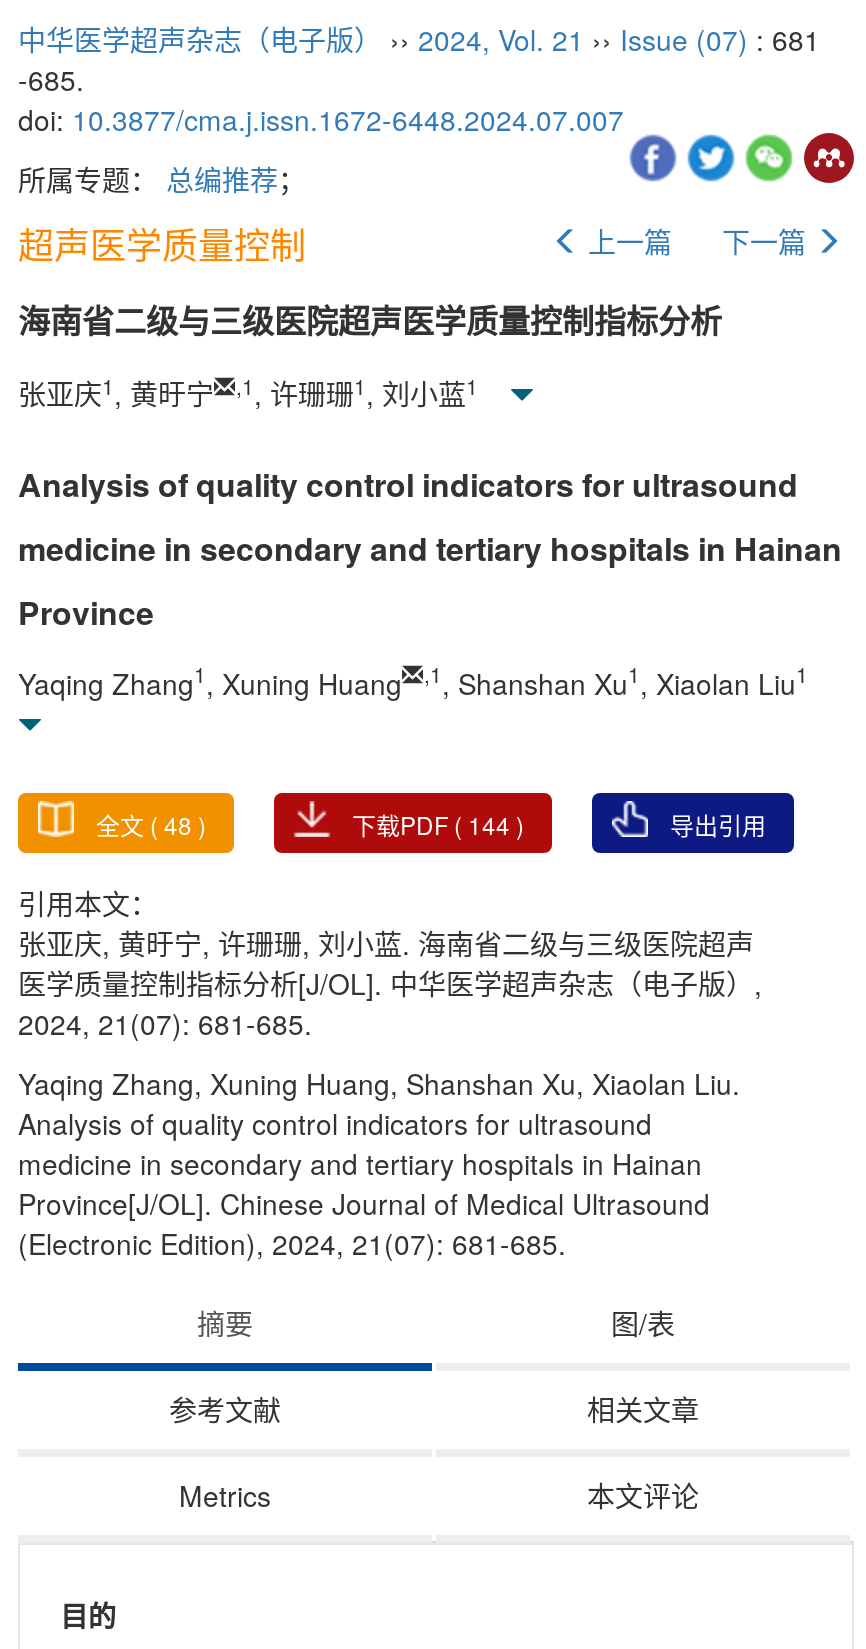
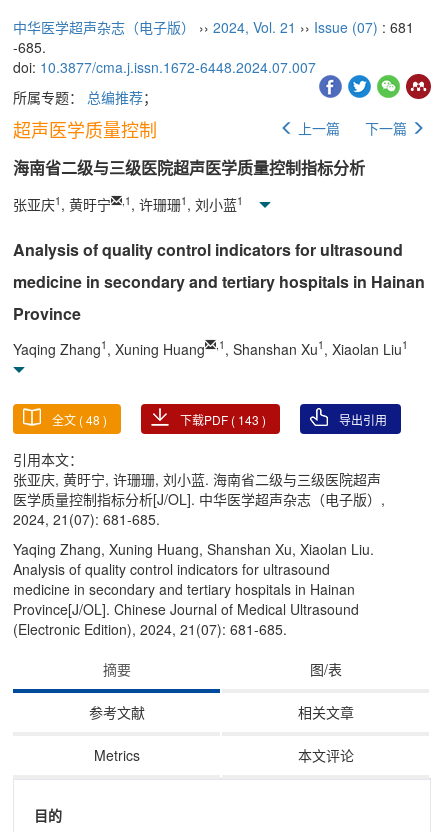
[352,806,524,840] 下载PDF (144) -> [180,410,266,427] 下载PDF (143)

